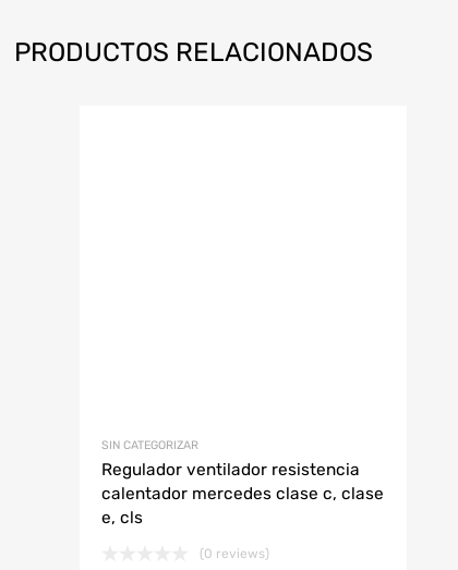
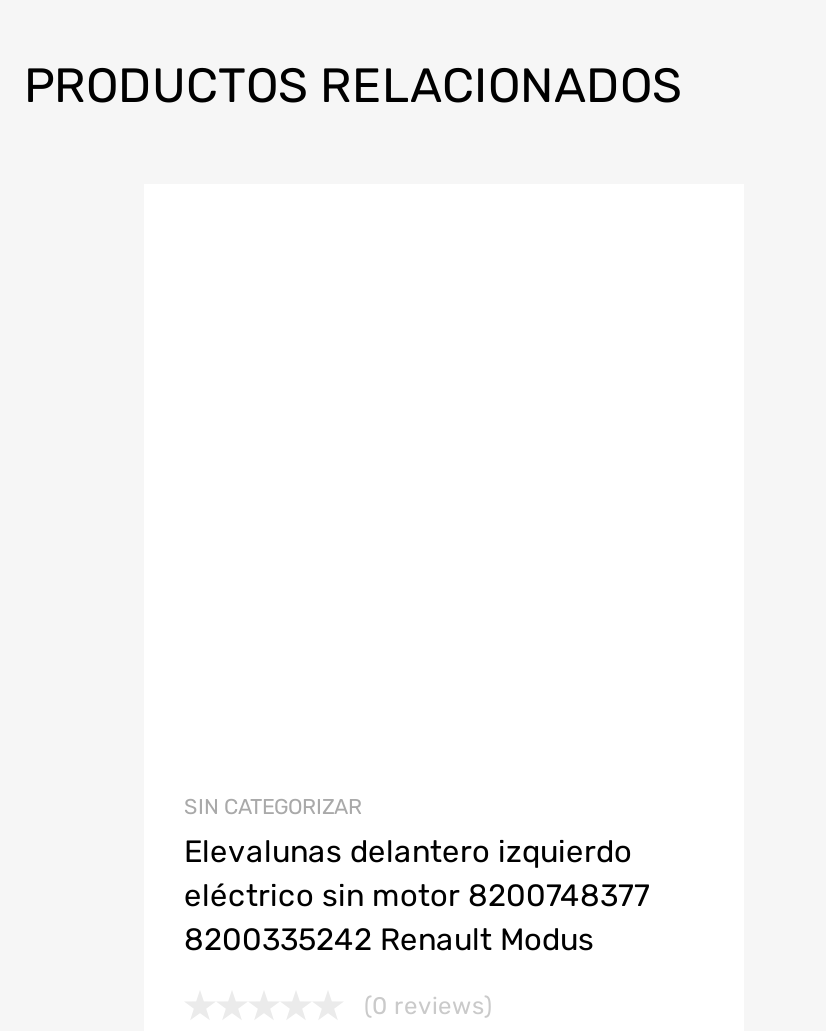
[101,460,384,527] Regulador ventilador resistencia | calentador mercedes clase c, clase | e, cls -> [184,833,650,957] Elevalunas delantero izquierdo | eléctrico sin motor 8200748377 | 8200335242 Renault Modus

